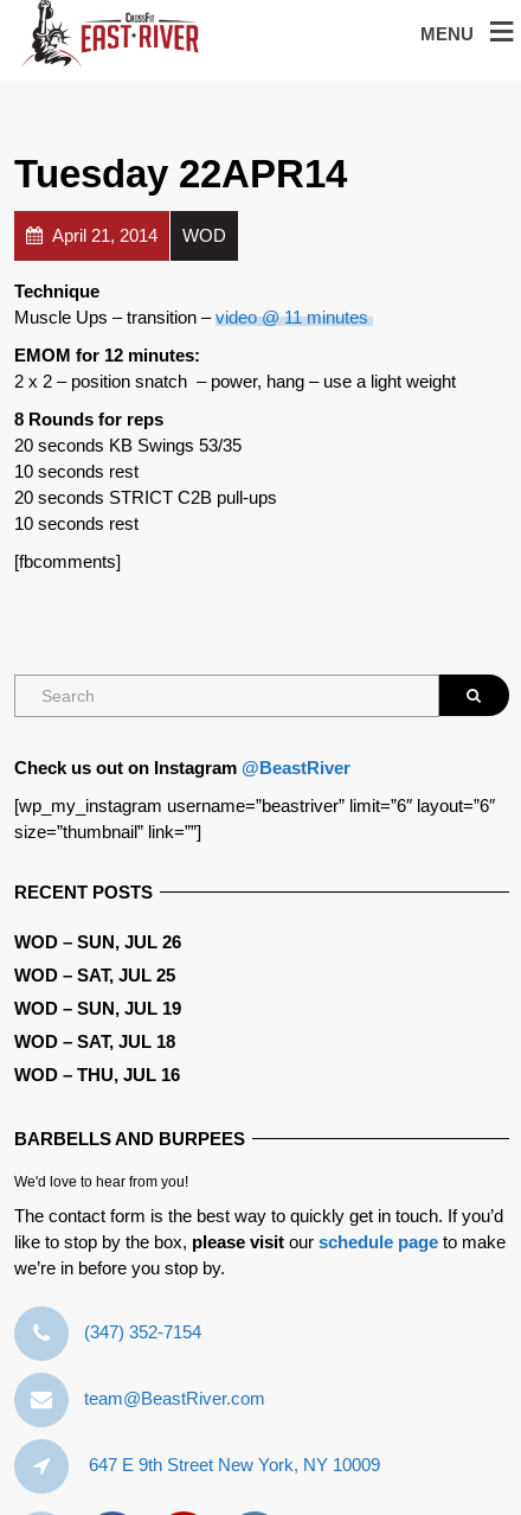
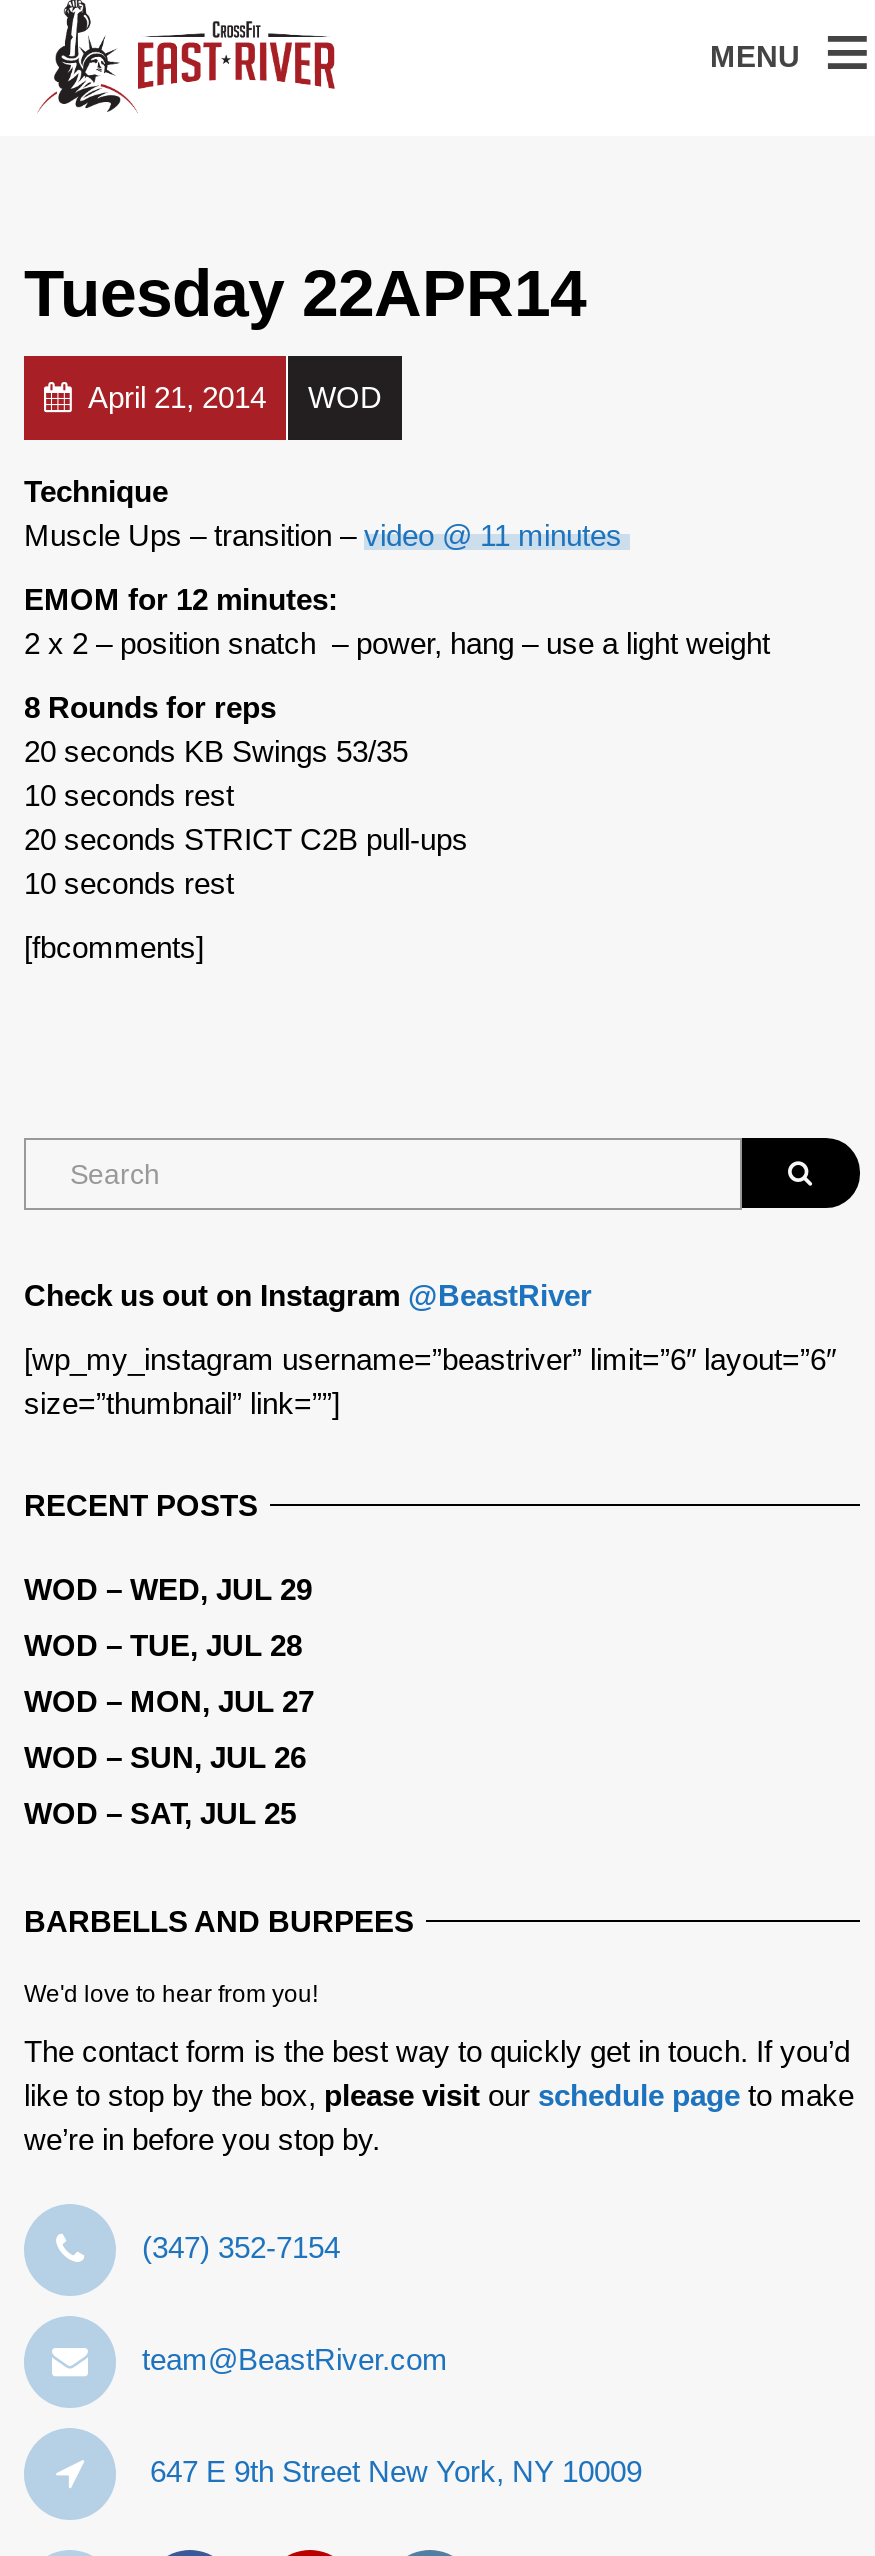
none -> [24,1572,314,1718] WOD – WED, JUL 29 | WOD – TUE, JUL 28 | WOD – MON, JUL 27
moved [14,932,181,985] -> [24,1740,306,1830]: WOD – SUN, JUL 26 | WOD – SAT, JUL 25
[14,998,181,1085] WOD – SUN, JUL 19 | WOD – SAT, JUL 18 | WOD – THU, JUL 16 -> none

